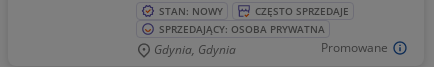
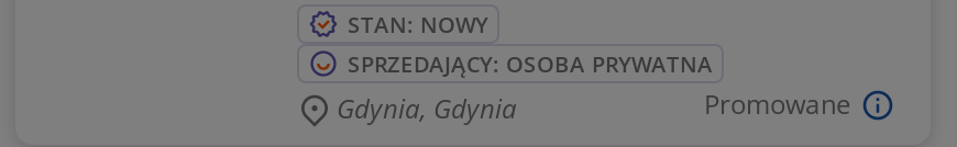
[255,4,349,18] CZĘSTO SPRZEDAJE -> none

